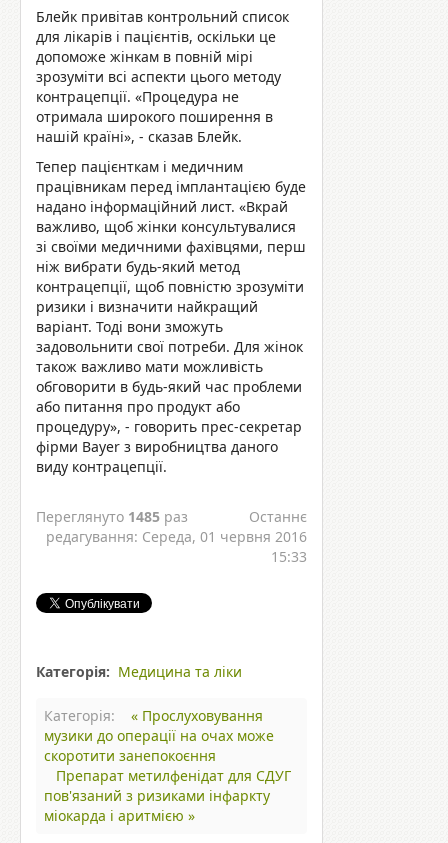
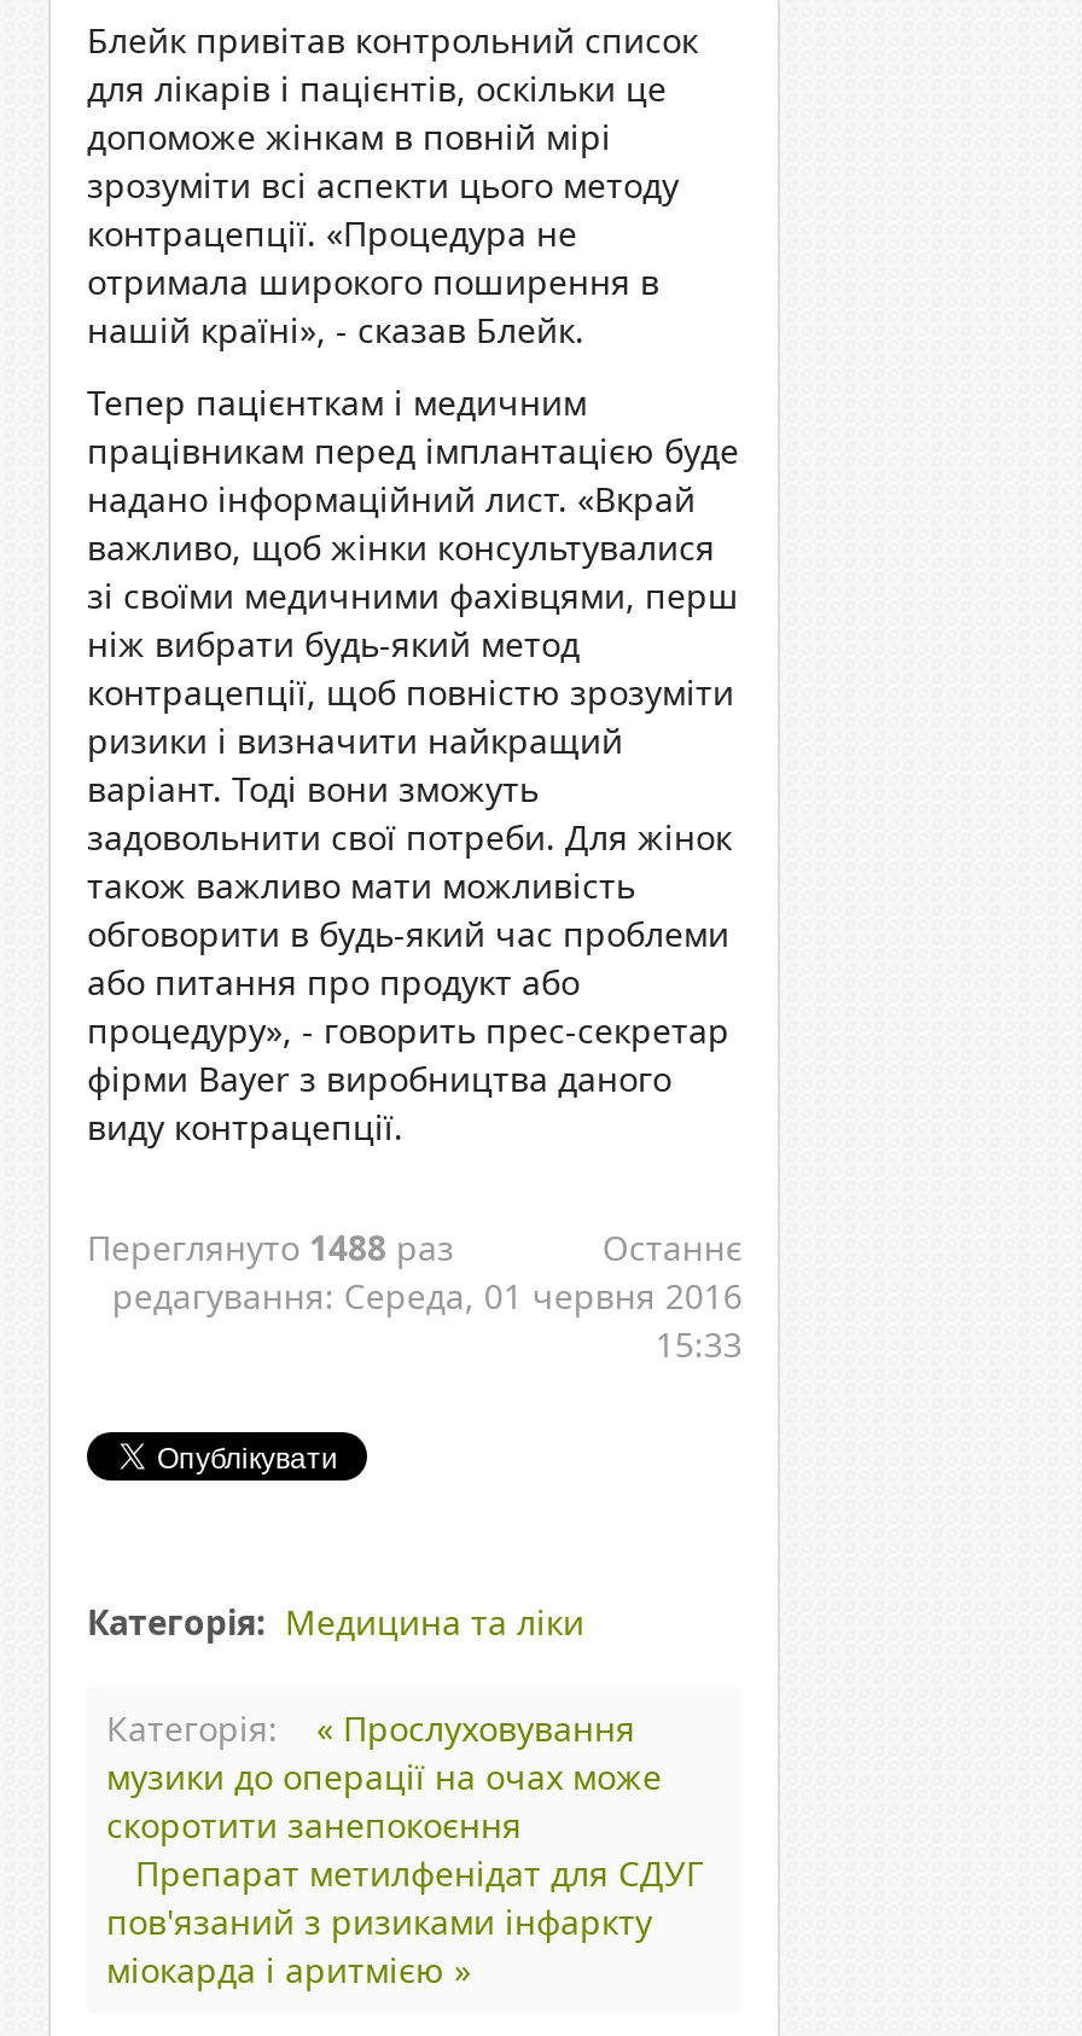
[36,507,188,526] Переглянуто 1485 раз -> [87,1224,454,1270] Переглянуто 1488 раз

